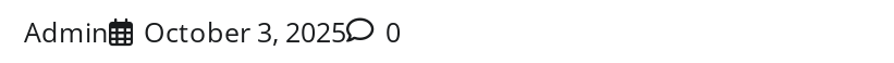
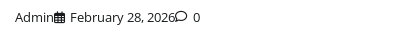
[24,11,401,50] Admin October 3, 2025 0 -> [15,8,200,26] Admin February 28, 2026 0

